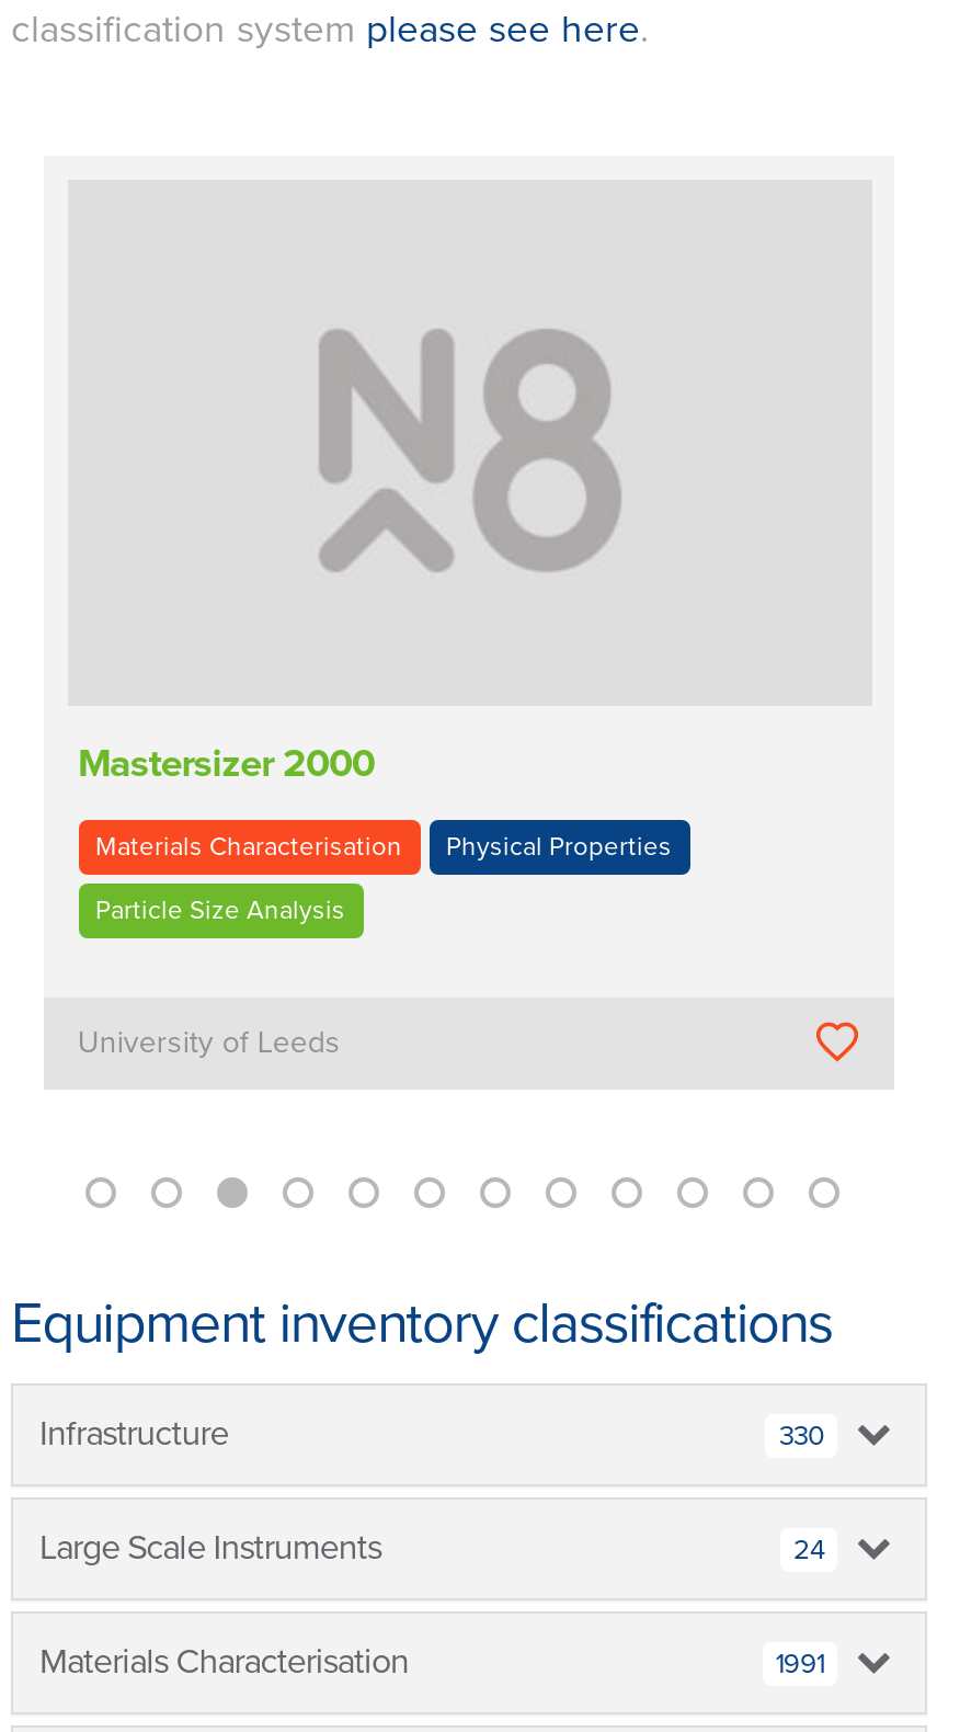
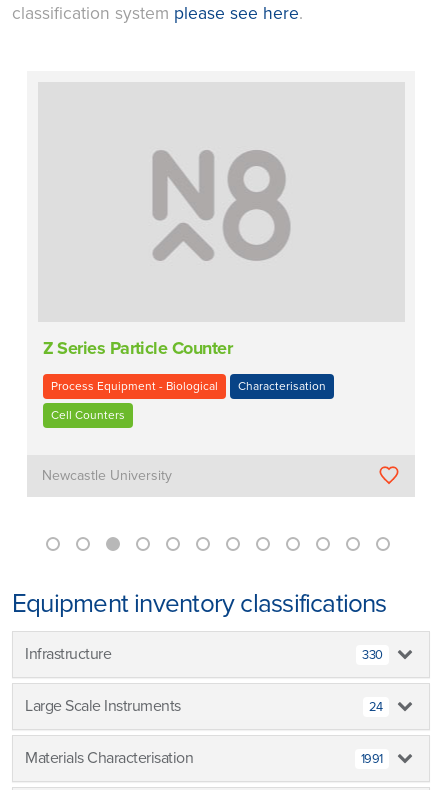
[78,738,375,787] Mastersizer 2000 -> [42,337,232,359] Z Series Particle Counter
[95,831,672,862] Materials Characterisation | Physical Properties -> [50,379,325,393] Process Equipment - Biological | Characterisation
[95,895,345,925] Particle Size Analysis -> [50,408,124,422] Cell Counters
[78,1024,341,1062] University of Leeds -> [42,467,172,484] Newcastle University

